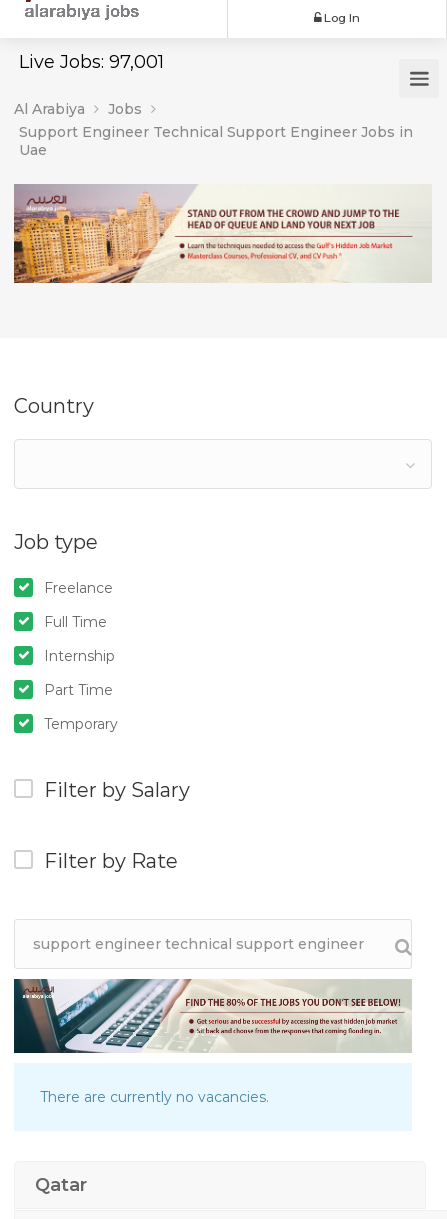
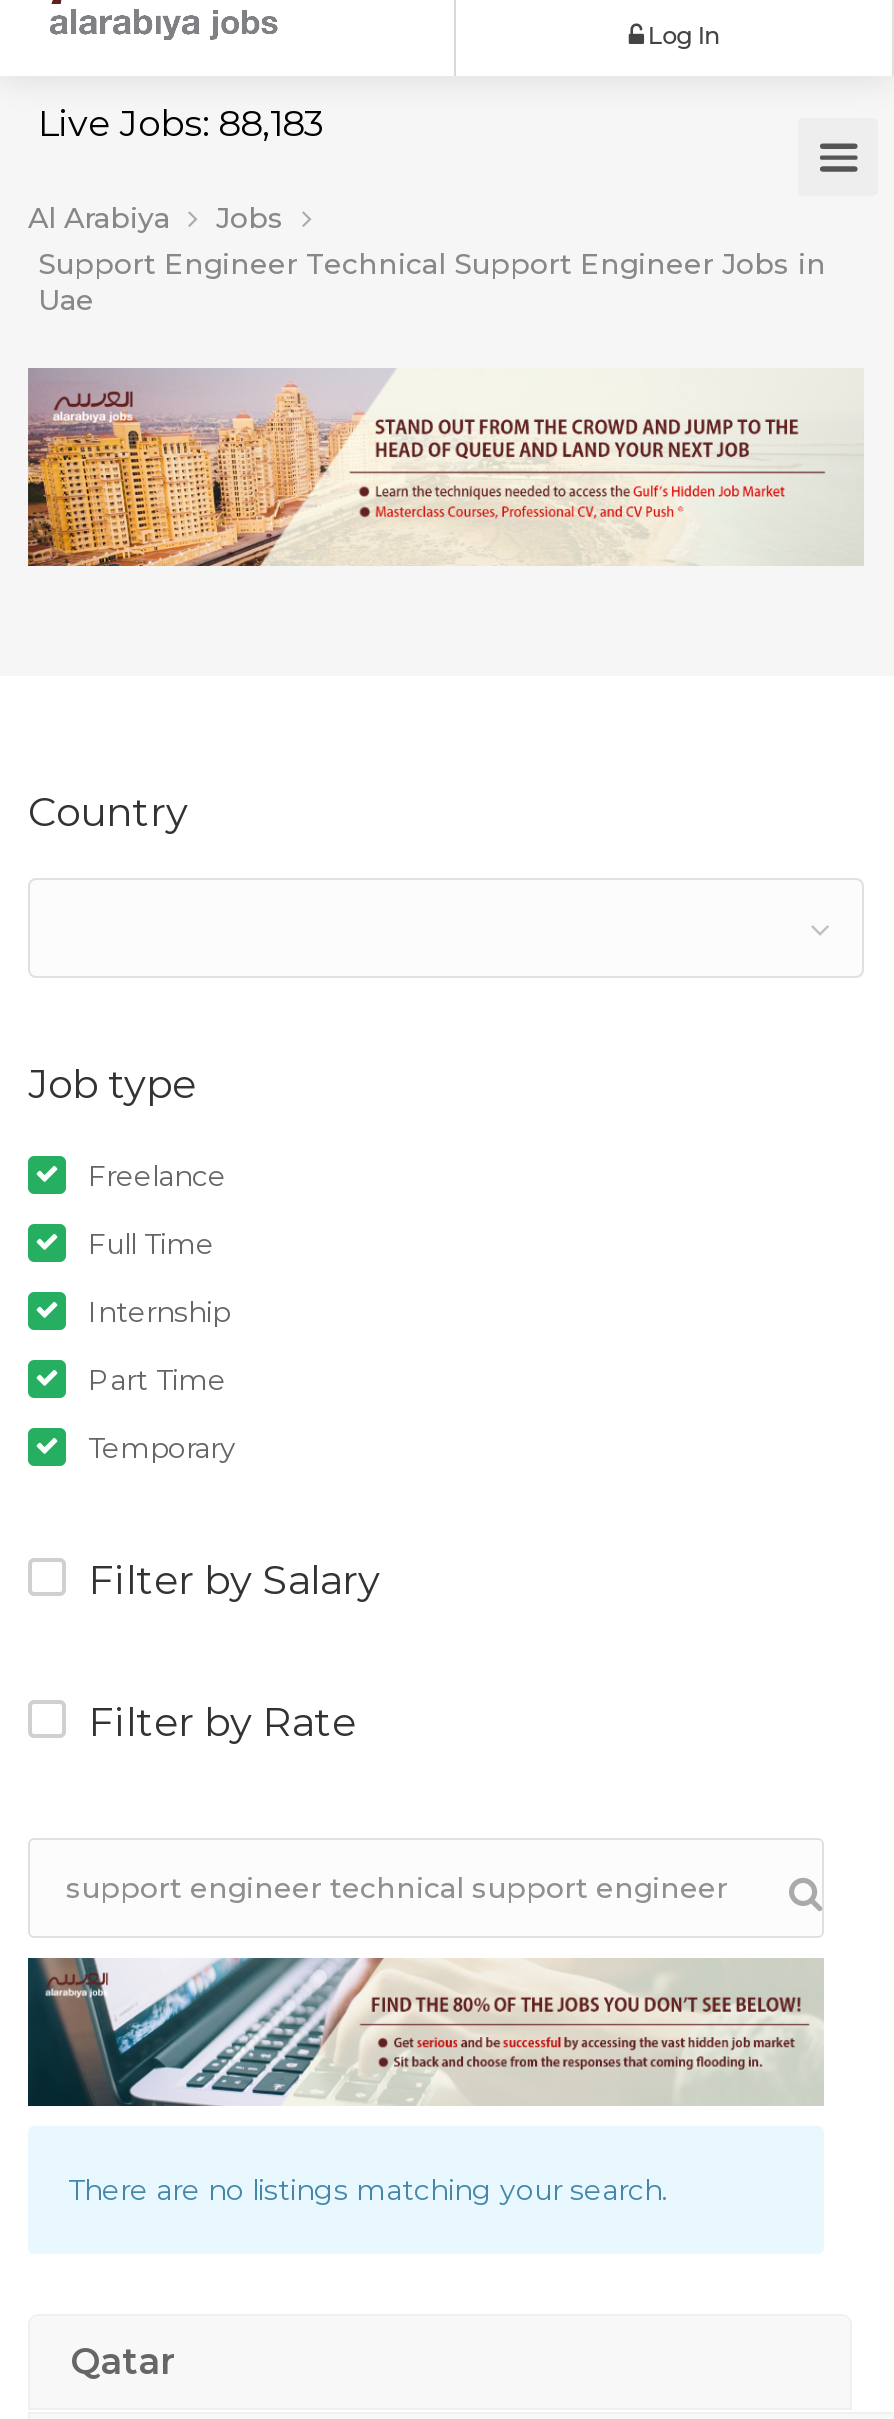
[19,51,164,73] Live Jobs: 97,001 -> [38,102,326,146] Live Jobs: 88,183
[40,1088,269,1106] There are currently no vacancies. -> [68,2173,668,2209] There are no listings matching your search.

